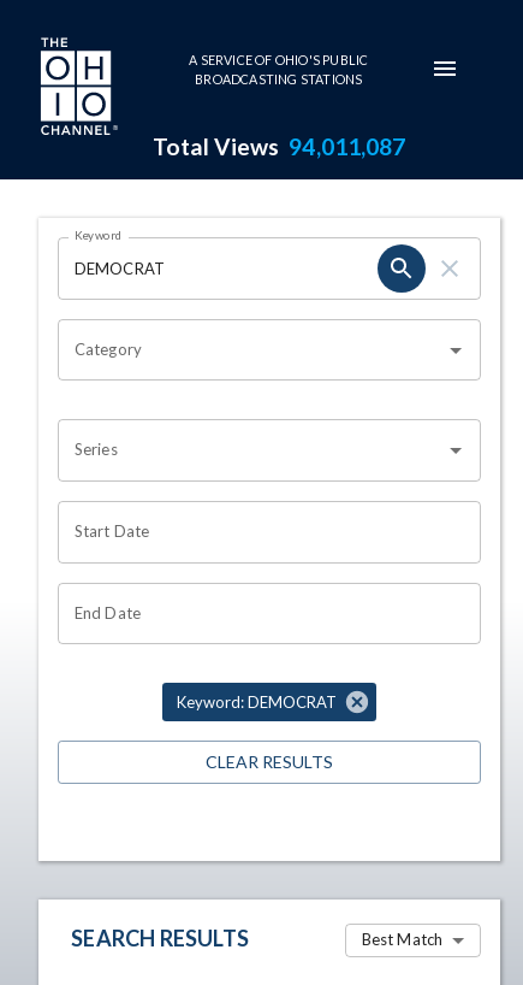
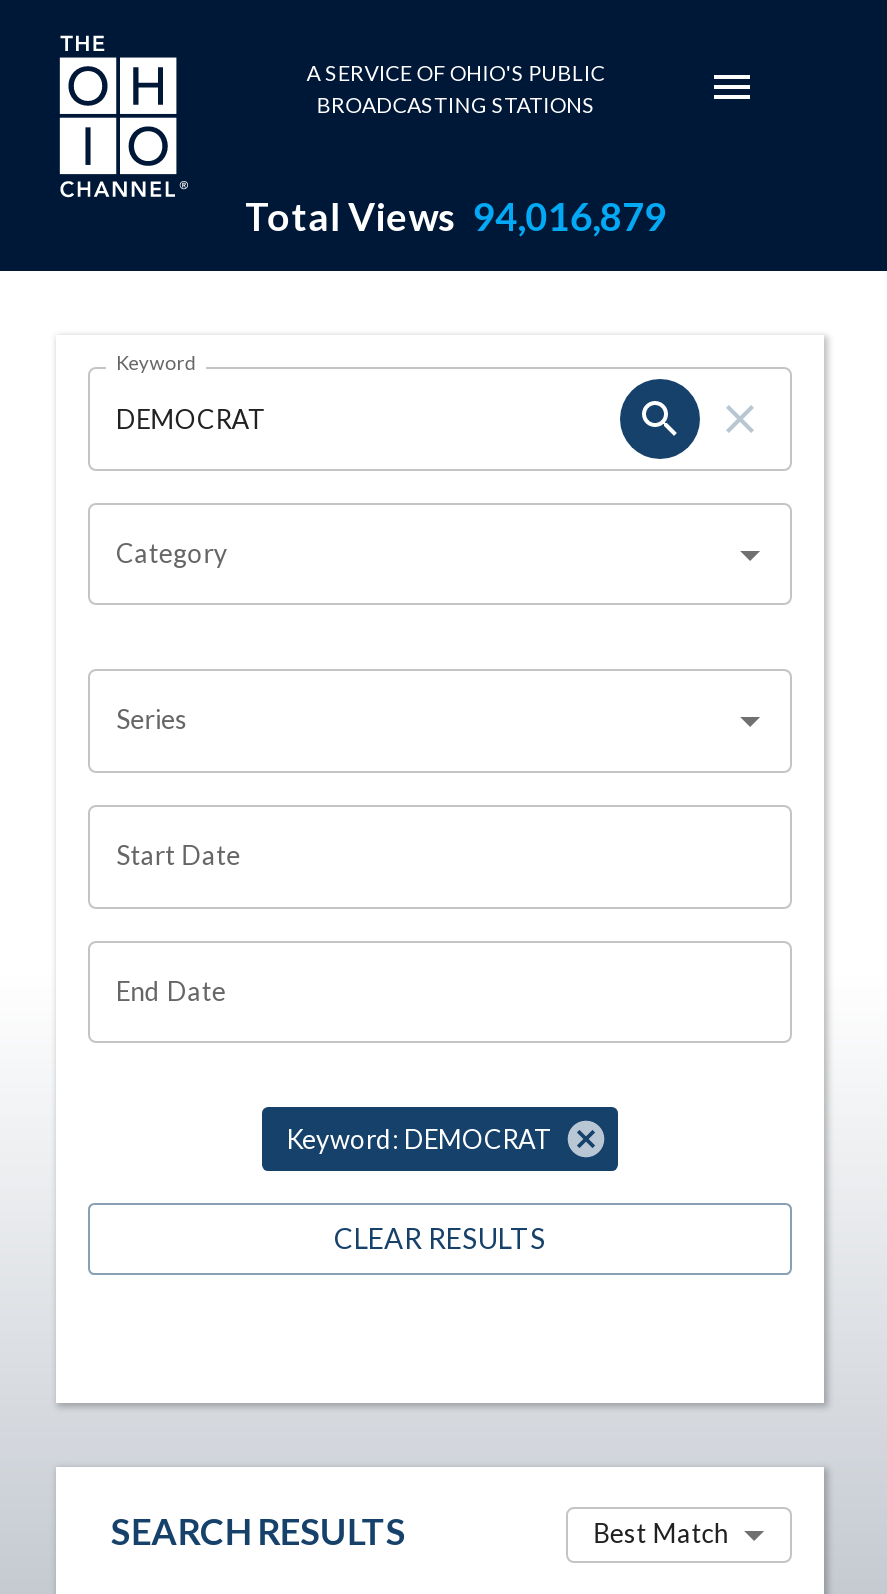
[152,132,405,160] Total Views 94,011,087 -> [245,193,666,239] Total Views 94,016,879

